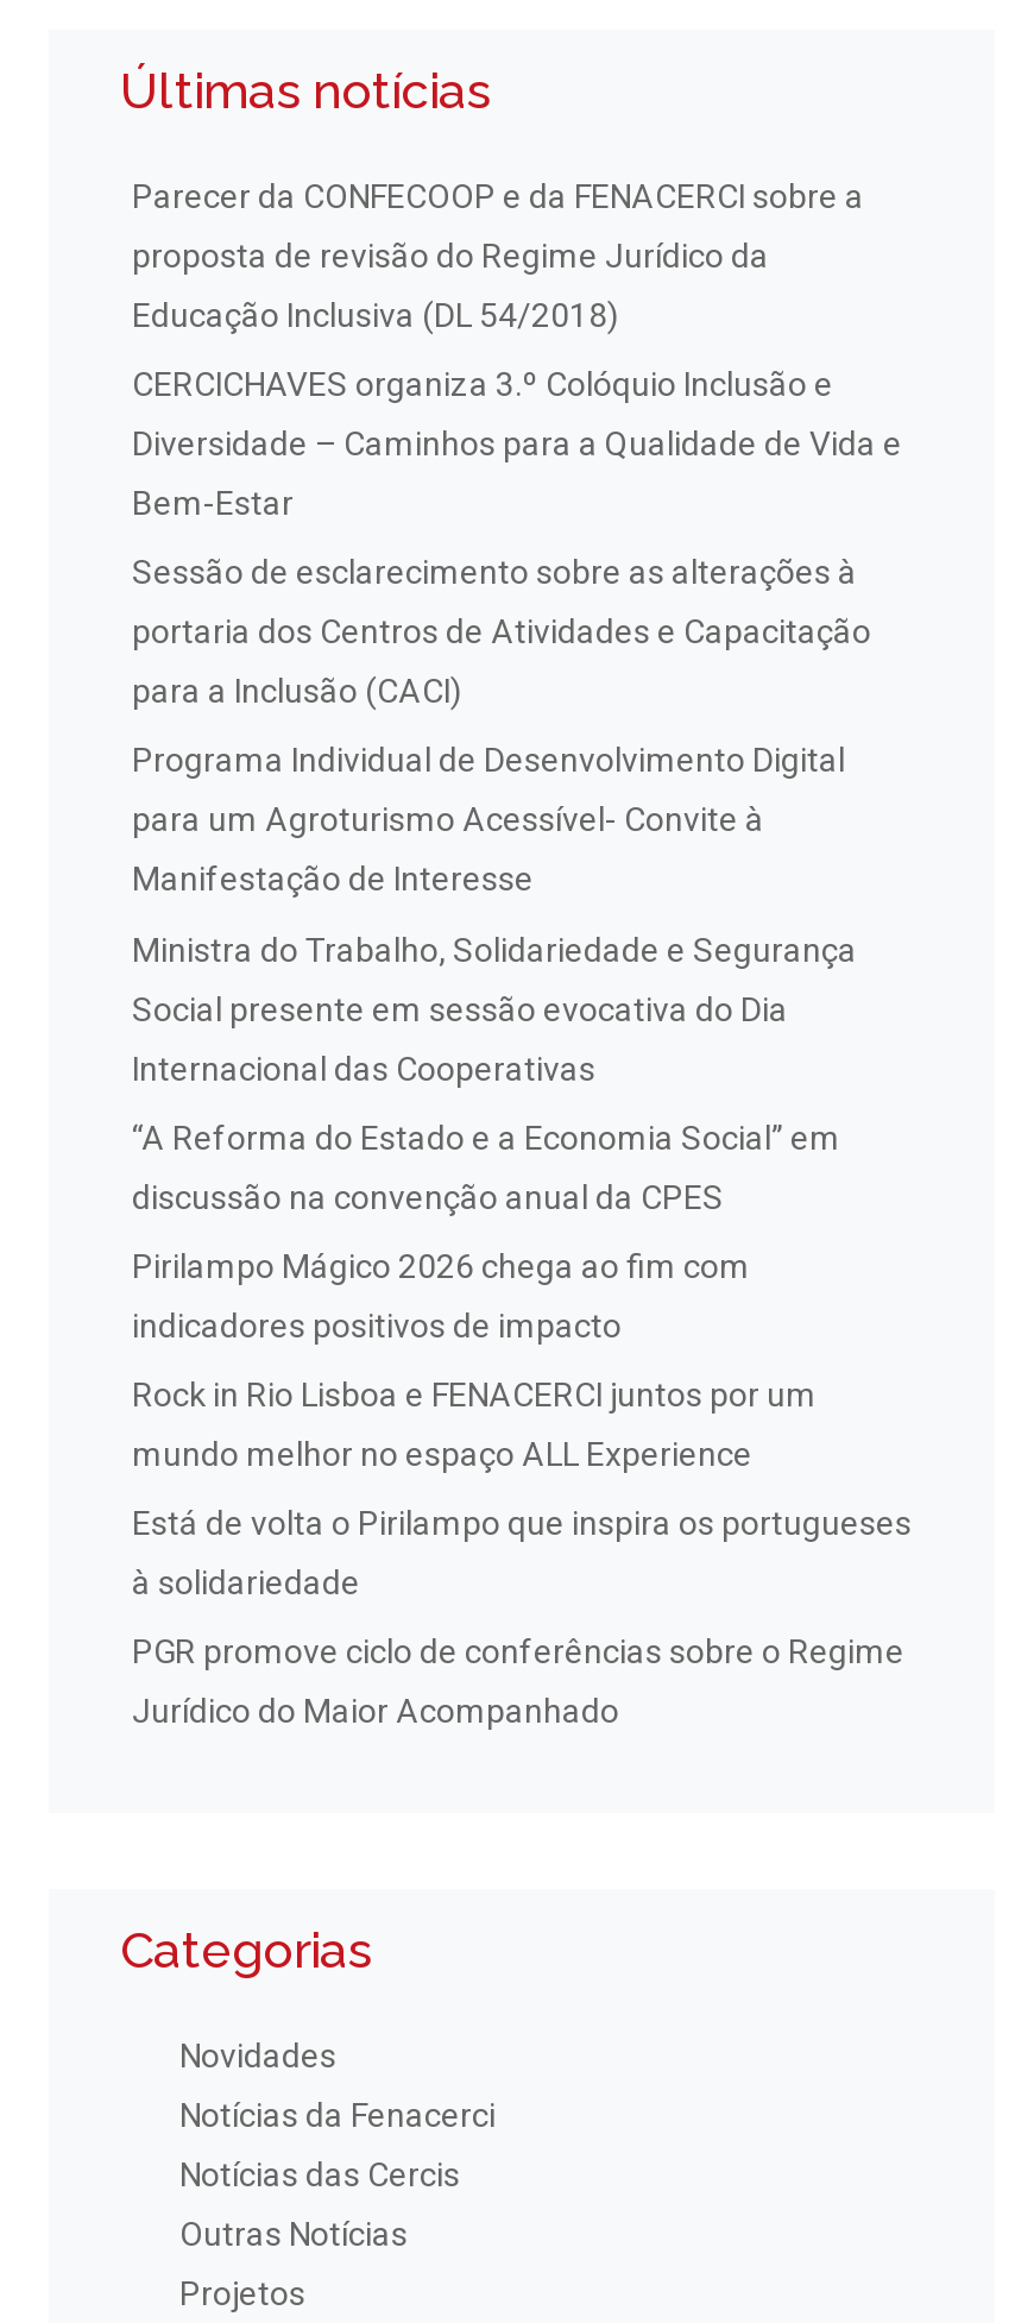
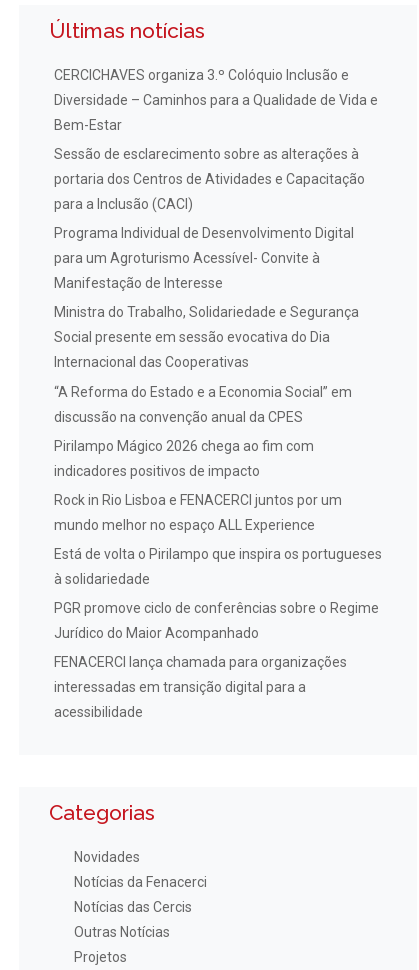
[132,177,864,334] Parecer da CONFECOOP e da FENACERCI sobre a | proposta de revisão do Regime Jurídico da | Educação Inclusiva (DL 54/2018) -> none
moved [132,365,912,1731] -> [54,67,382,641]: CERCICHAVES organiza 3.º Colóquio Inclusão e | Diversidade – Caminhos para a Qualidade de Vida e | Bem-Estar | ... | PGR promove ciclo de conferências sobre o Regime | Jurídico do Maior Acompanhado
none -> [54,654,347,720] FENACERCI lança chamada para organizações | interessadas em transição digital para a | acessibilidade

